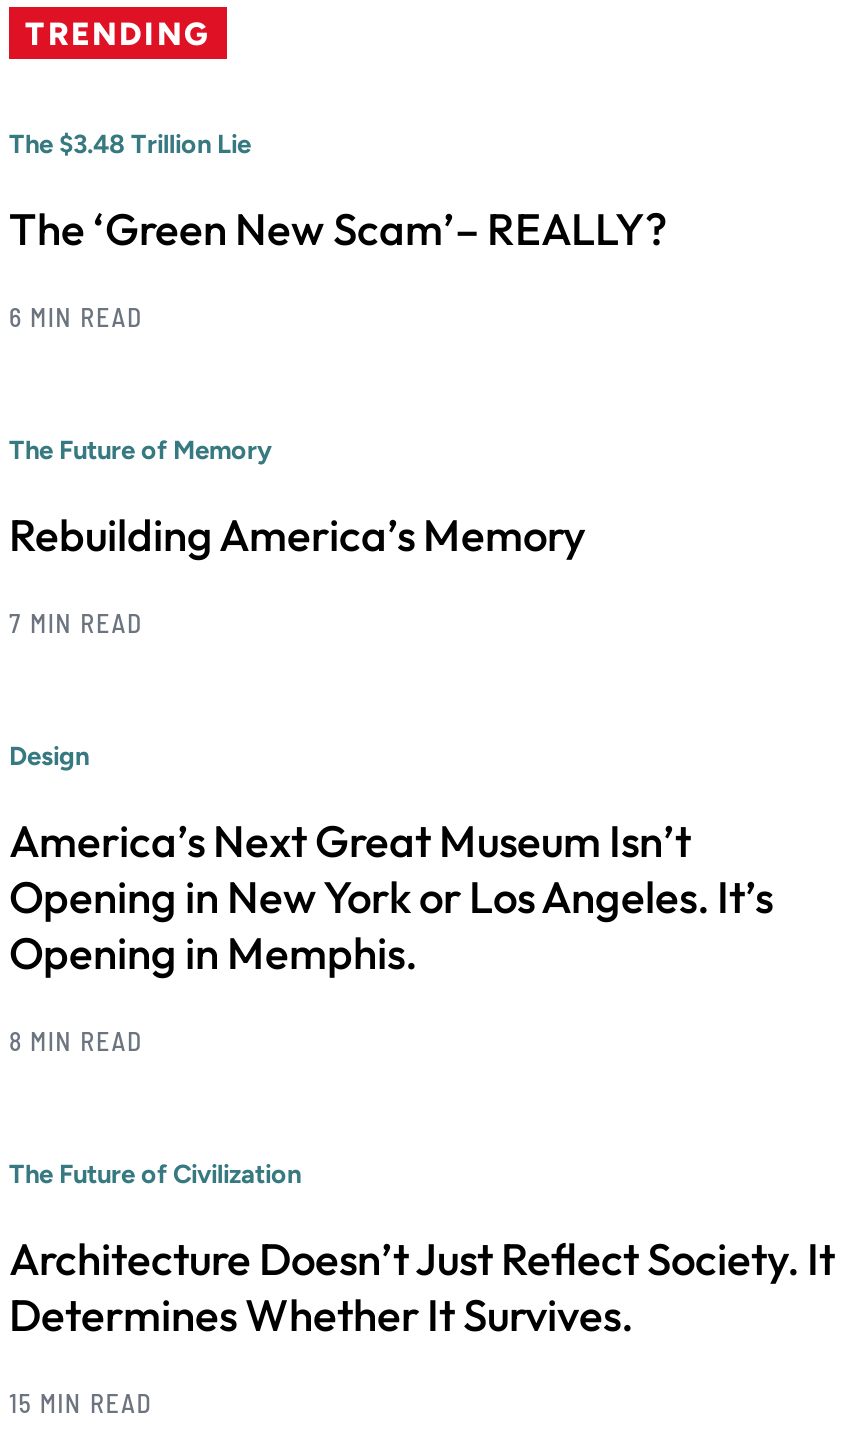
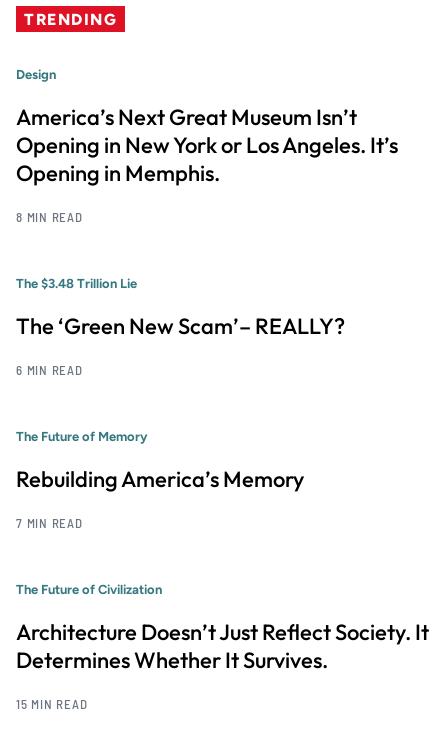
moved [9,129,667,639] -> [16,276,345,531]: The $3.48 Trillion Lie | The ‘Green New Scam’– REALLY? | 6 MIN READ | The Future of Memory | Rebuilding America’s Memory | 7 MIN READ
moved [9,741,773,1057] -> [16,67,398,225]: Design | America’s Next Great Museum Isn’t | Opening in New York or Los Angeles. It’s | Opening in Memphis. | 8 MIN READ

